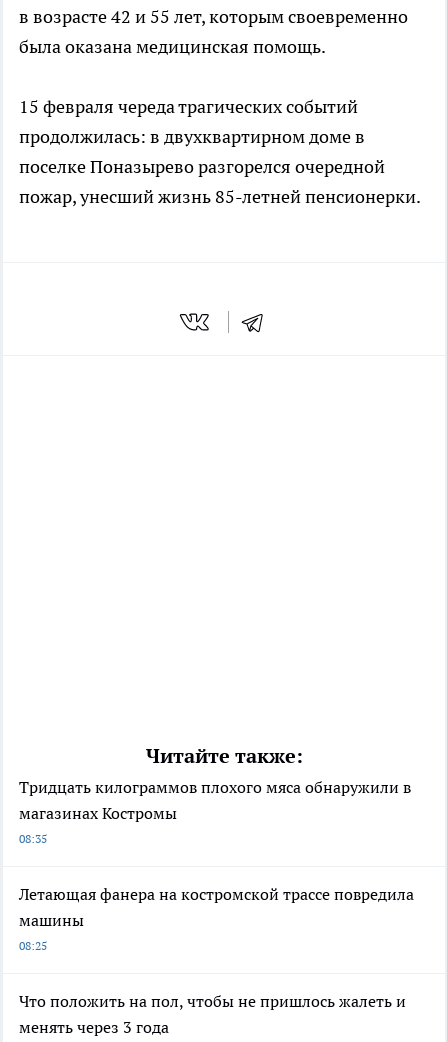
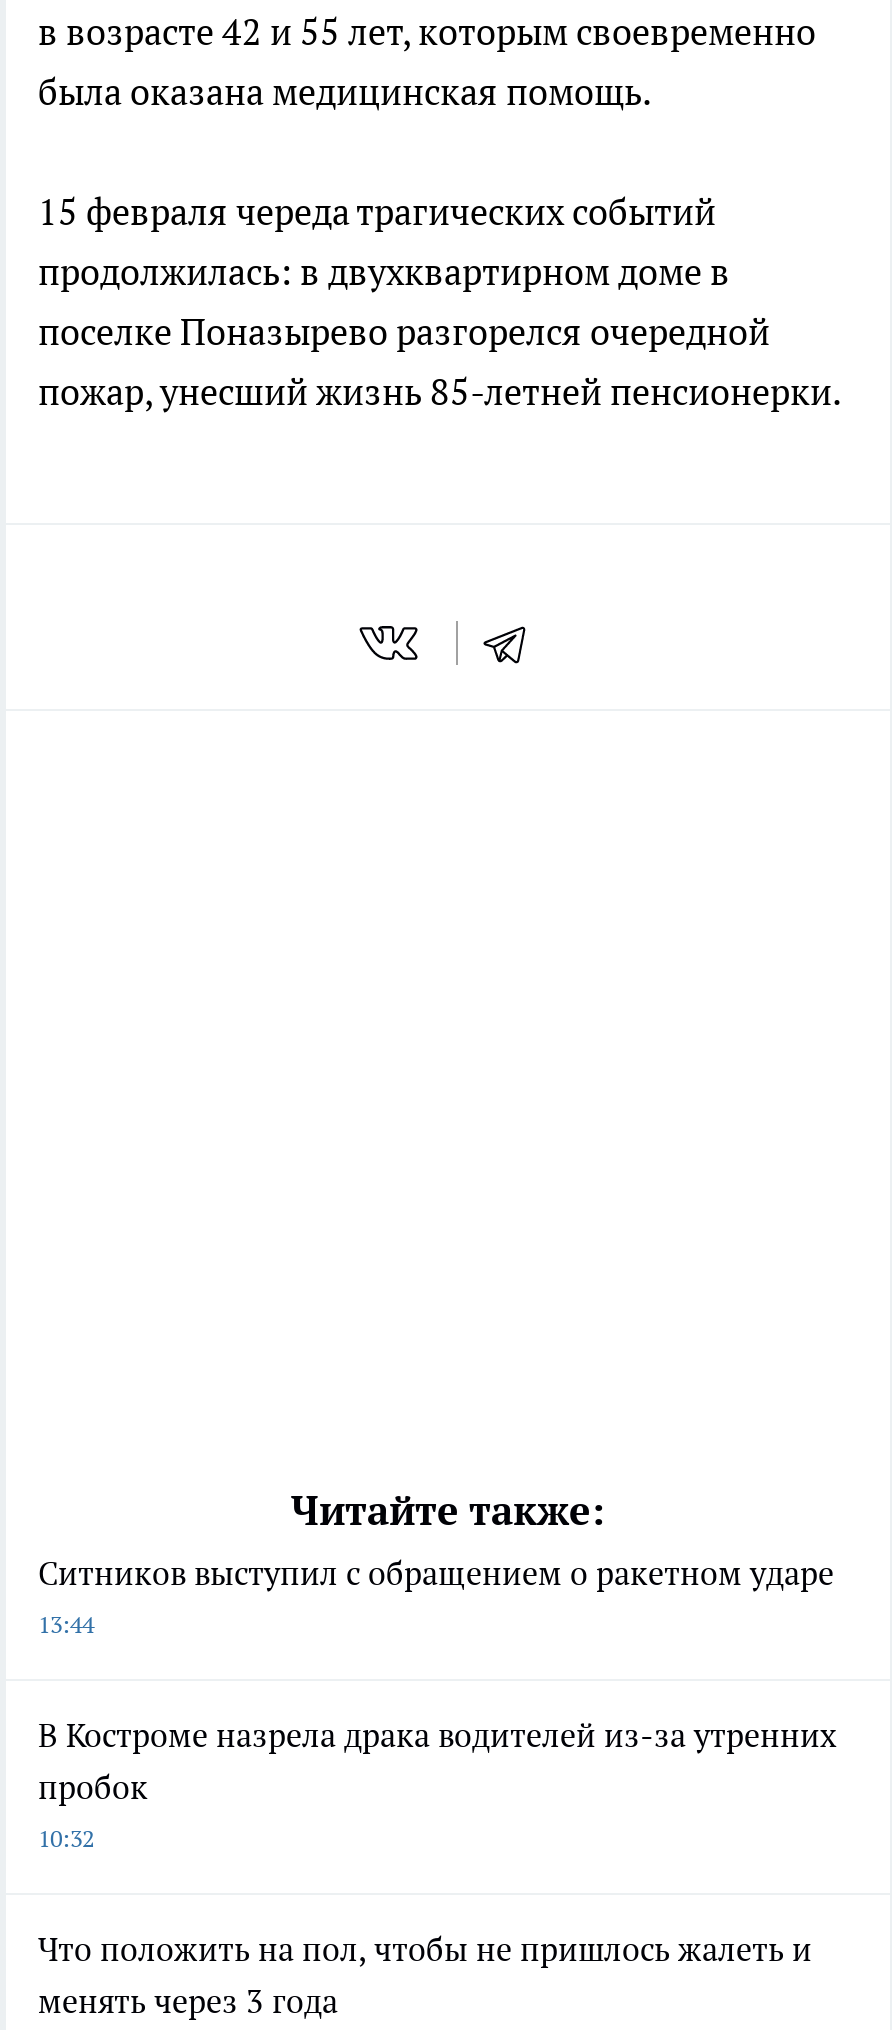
[19,777,411,846] Тридцать килограммов плохого мяса обнаружили в | магазинах Костромы | 08:35 -> [38,1552,834,1638] Ситников выступил с обращением о ракетном ударе | 13:44
[19,884,414,953] Летающая фанера на костромской трассе повредила | машины | 08:25 -> [38,1714,836,1852] В Костроме назрела драка водителей из-за утренних | пробок | 10:32

